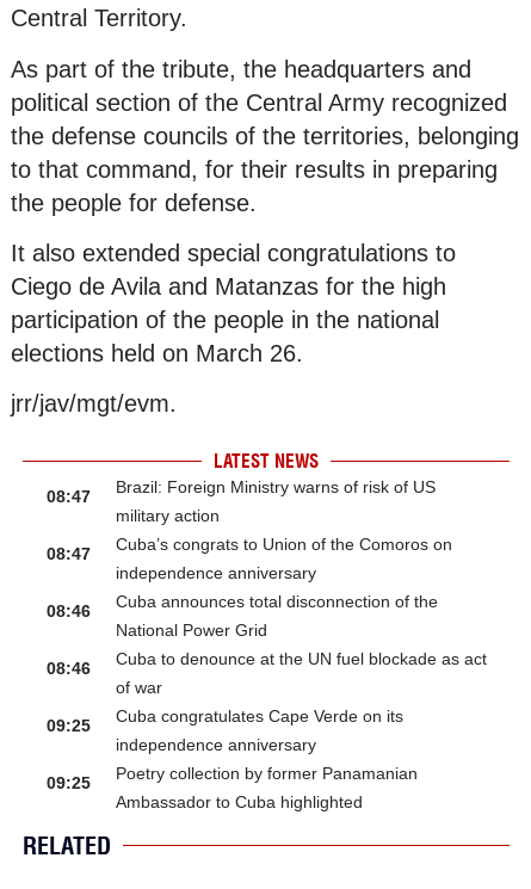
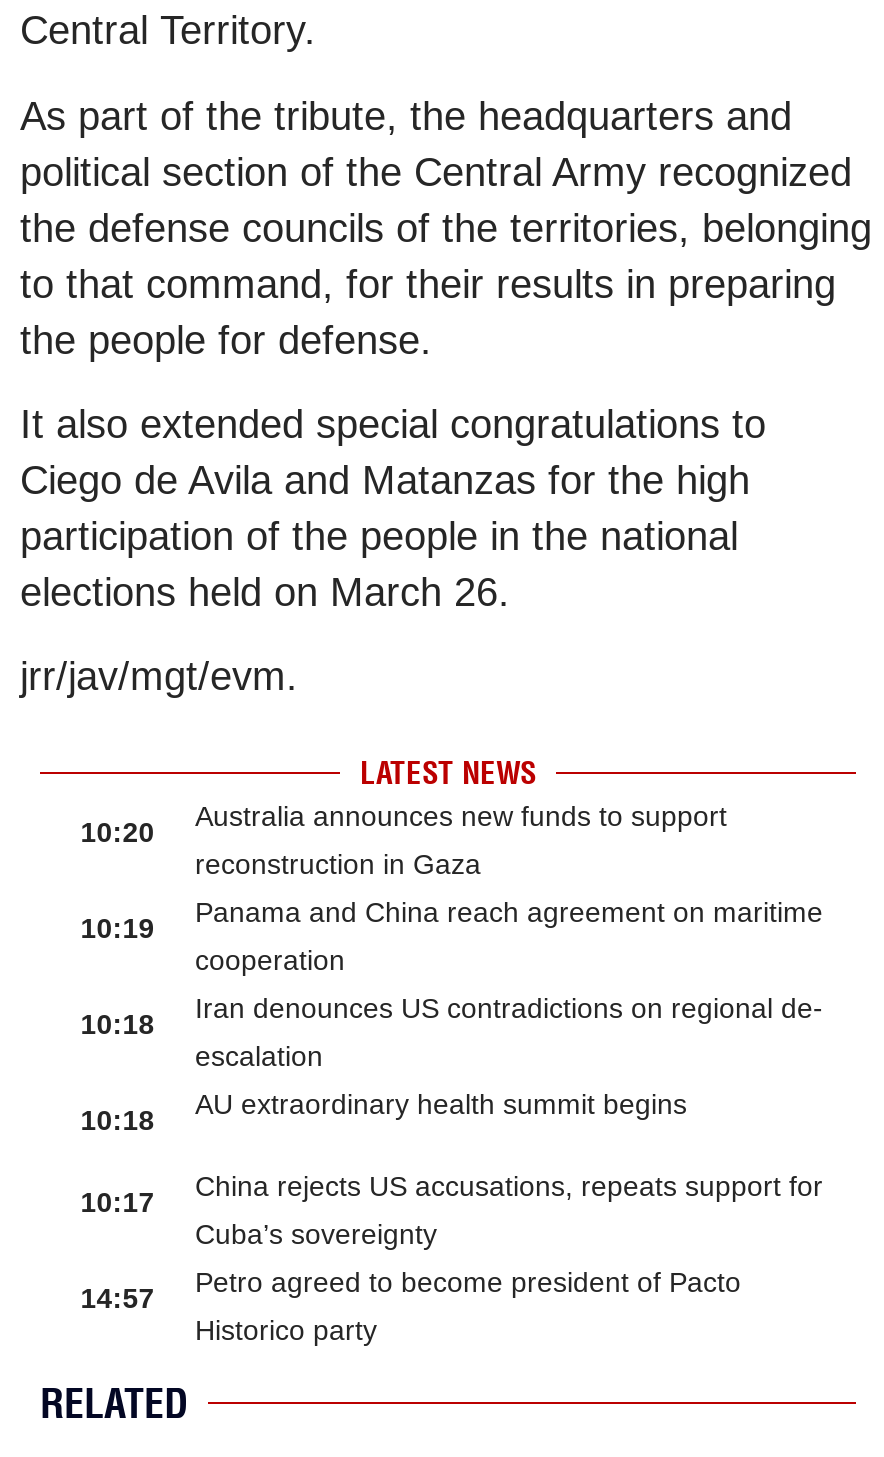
[47,477,486,811] 08:47 | Brazil: Foreign Ministry warns of risk of US | military action | 08:47 | Cuba’s congrats to Union of the Comoros on | independence anniversary | 08:46 | Cuba announces total disconnection of the | National Power Grid | 08:46 | Cuba to denounce at the UN fuel blockade as act | of war | 09:25 | Cuba congratulates Cape Verde on its | independence anniversary | 09:25 | Poetry collection by former Panamanian | Ambassador to Cuba highlighted -> [80,799,823,1345] 10:20 | Australia announces new funds to support | reconstruction in Gaza | 10:19 | Panama and China reach agreement on maritime | cooperation | 10:18 | Iran denounces US contradictions on regional de- | escalation | 10:18 | AU extraordinary health summit begins | 10:17 | China rejects US accusations, repeats support for | Cuba’s sovereignty | 14:57 | Petro agreed to become president of Pacto | Historico party

